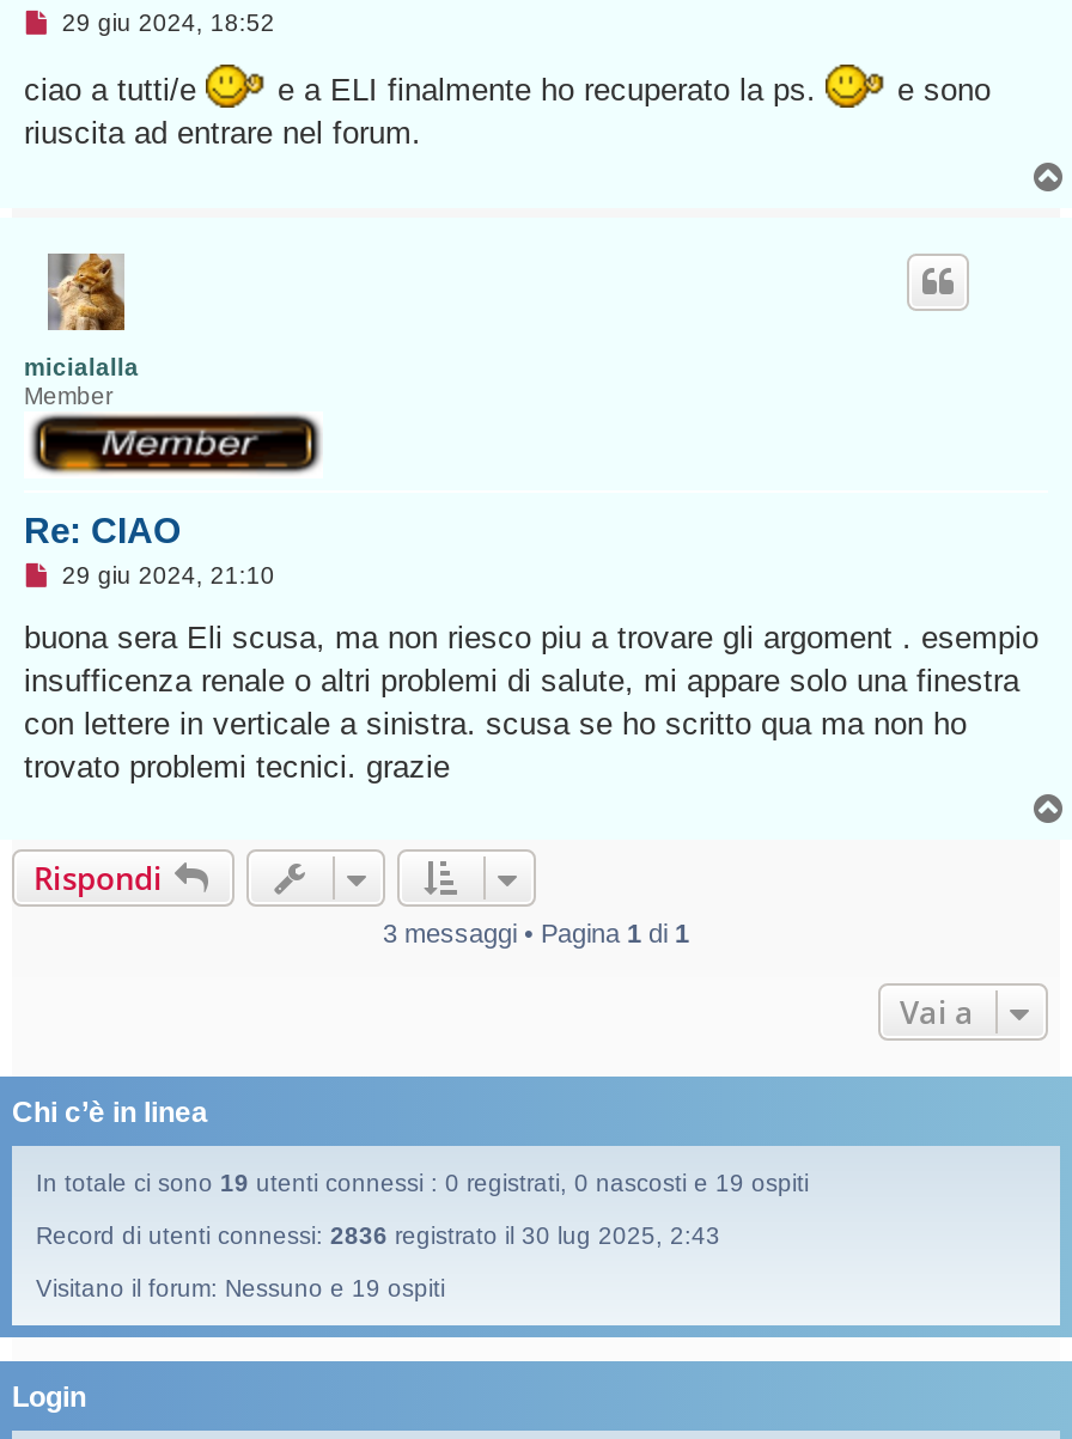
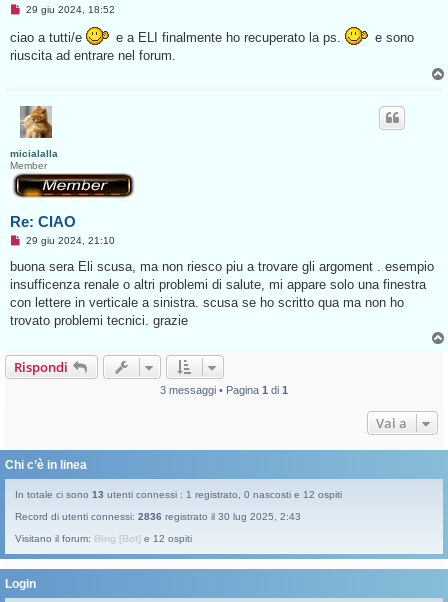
[36,1170,809,1197] In totale ci sono 19 utenti connessi : 0 registrati, 0 nascosti e 19 ospiti -> [15,489,342,500] In totale ci sono 13 utenti connessi : 1 registrato, 0 nascosti e 12 ospiti
[36,1276,445,1302] Visitano il forum: Nessuno e 19 ospiti -> [15,533,192,544] Visitano il forum: Bing [Bot] e 12 ospiti

